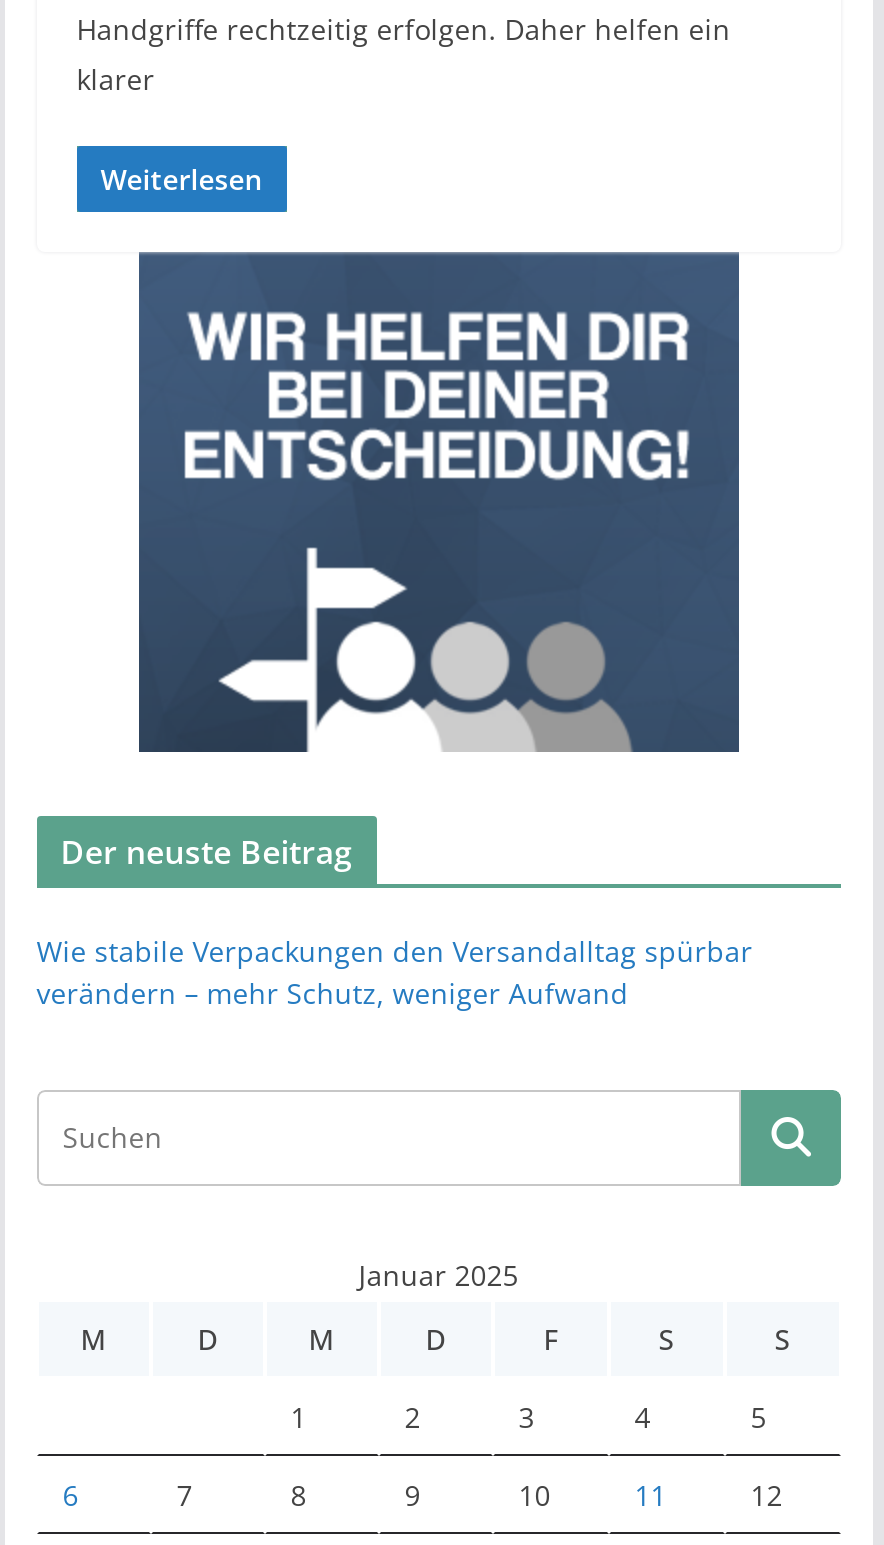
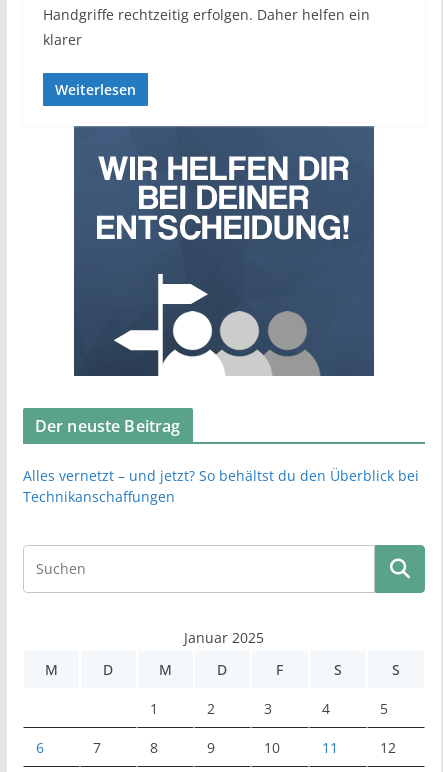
[36,931,752,1011] Wie stabile Verpackungen den Versandalltag spürbar | verändern – mehr Schutz, weniger Aufwand -> [23,466,419,506] Alles vernetzt – und jetzt? So behältst du den Überblick bei | Technikanschaffungen

